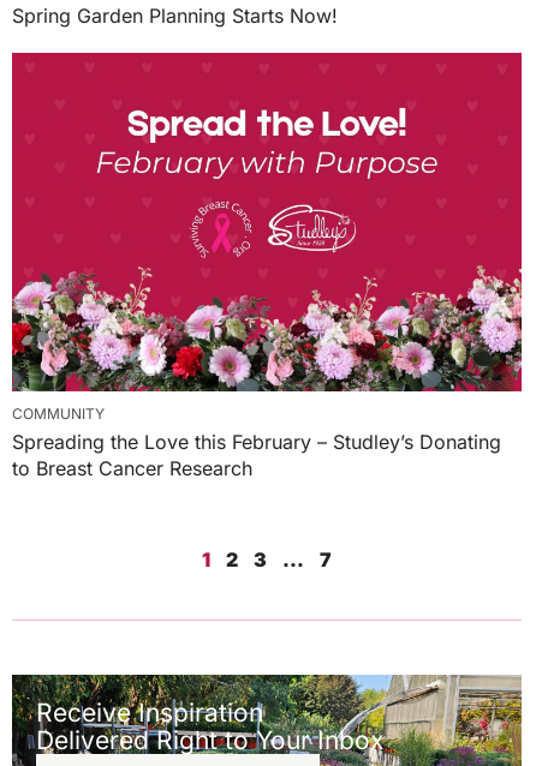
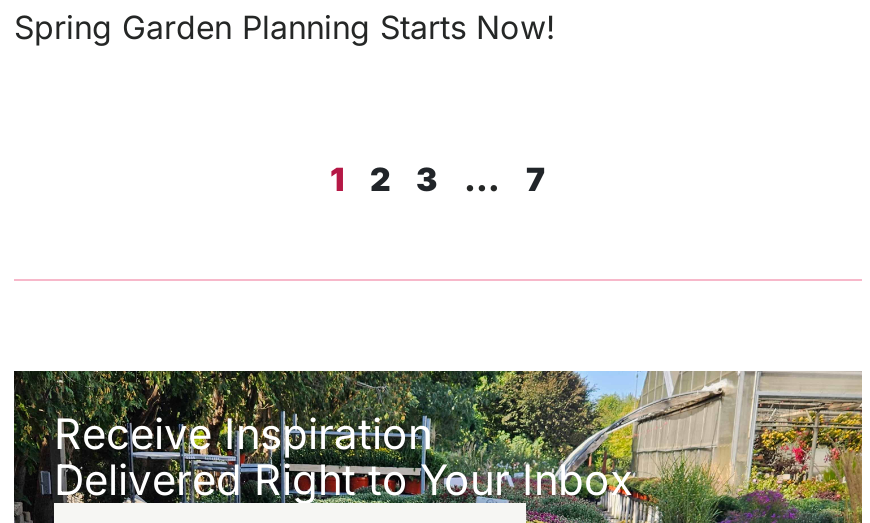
[11,52,523,480] [image] | COMMUNITY | Spreading the Love this February – Studley’s Donating | to Breast Cancer Research -> none

